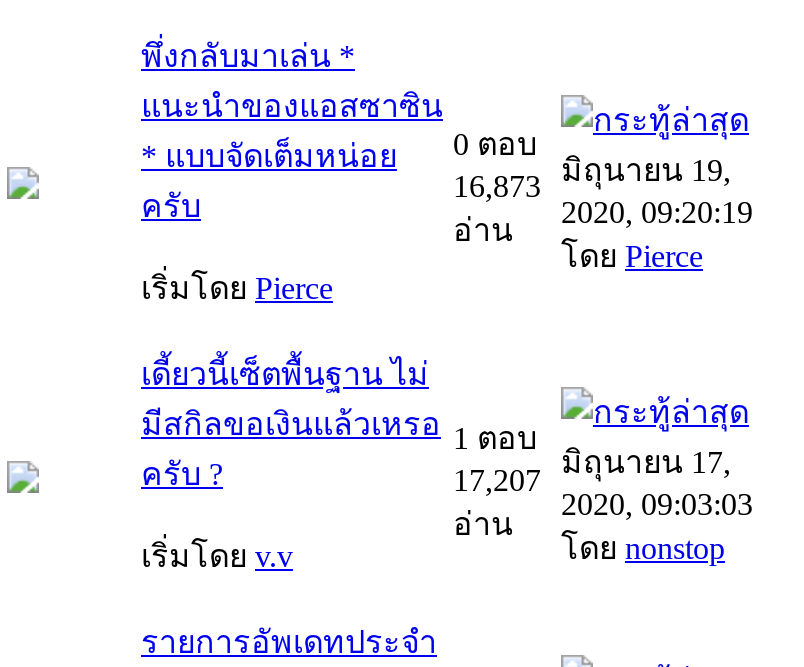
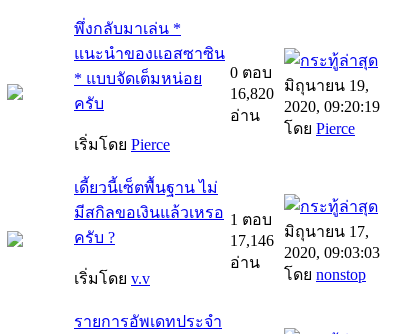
[453,152,731,202] 16,873 มิถุนายน 19, -> [230,76,369,101] 16,820 มิถุนายน 19,
[453,462,541,496] 17,207 -> [230,231,274,248] 17,146

